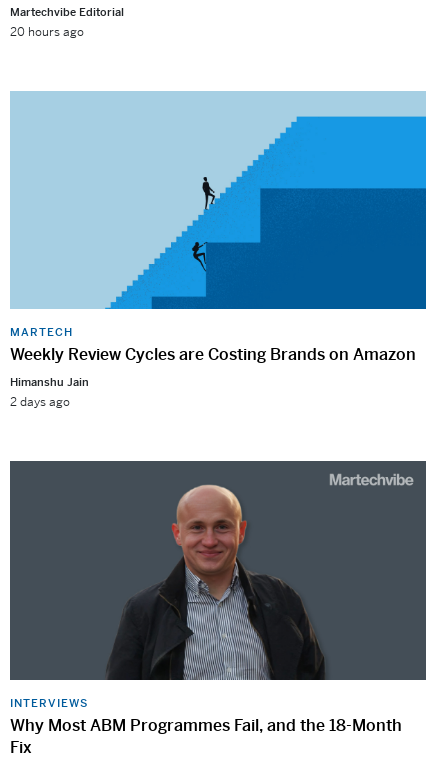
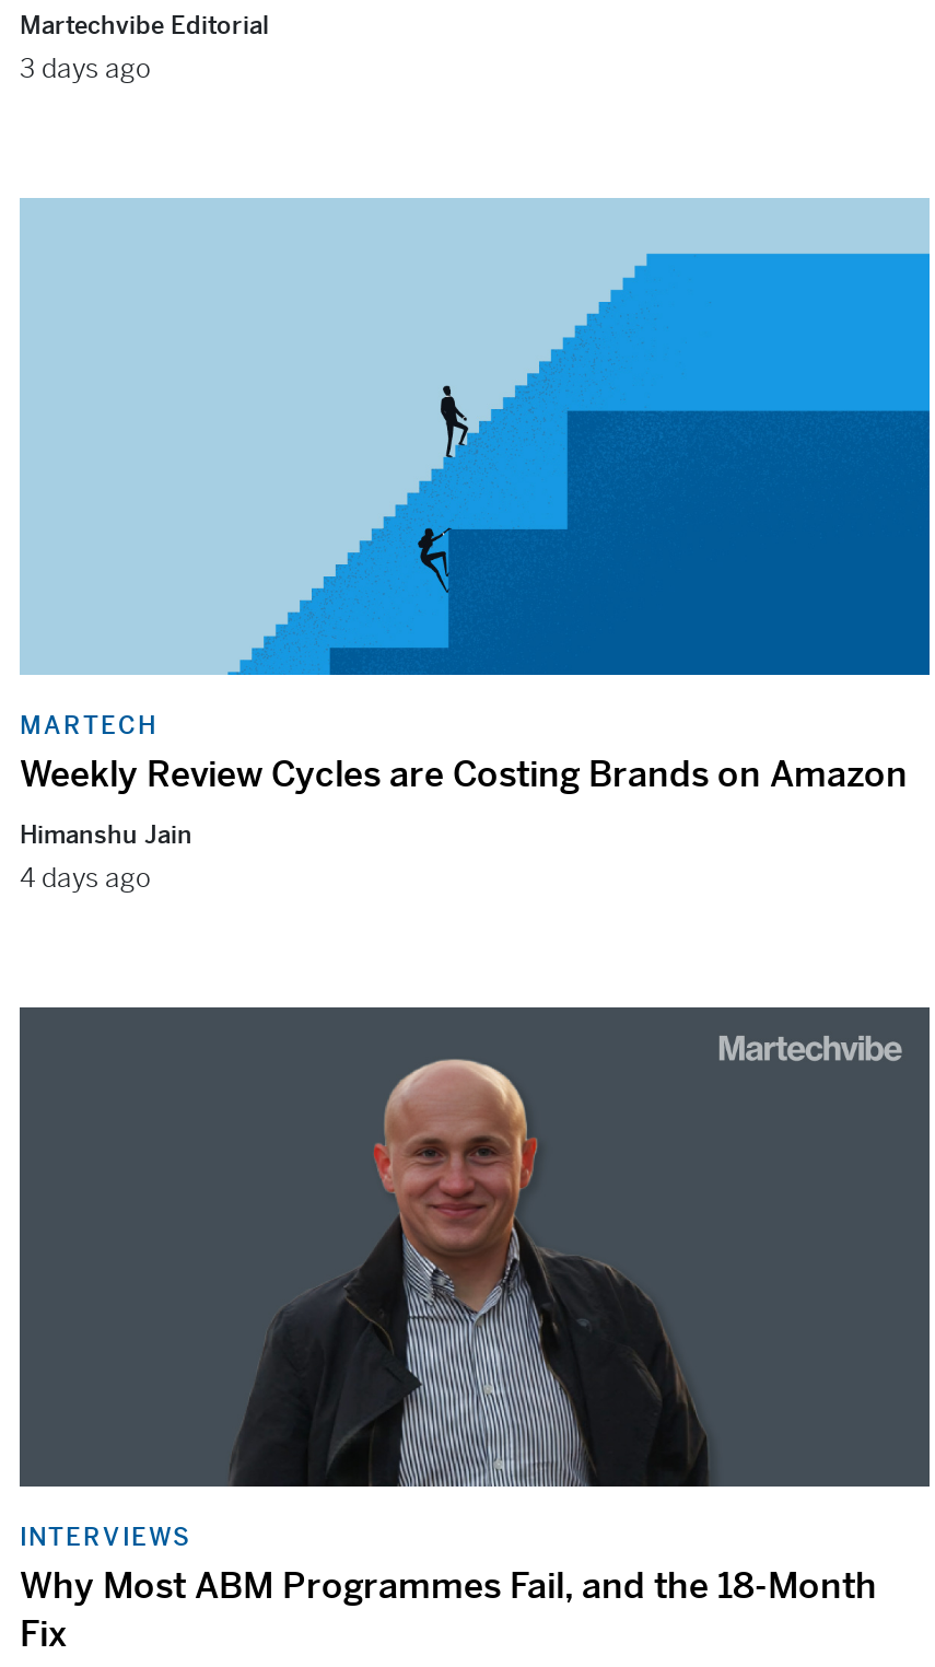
[10,24,84,40] 20 hours ago -> [20,51,151,86] 3 days ago
[10,394,70,410] 2 days ago -> [20,861,151,896] 4 days ago

